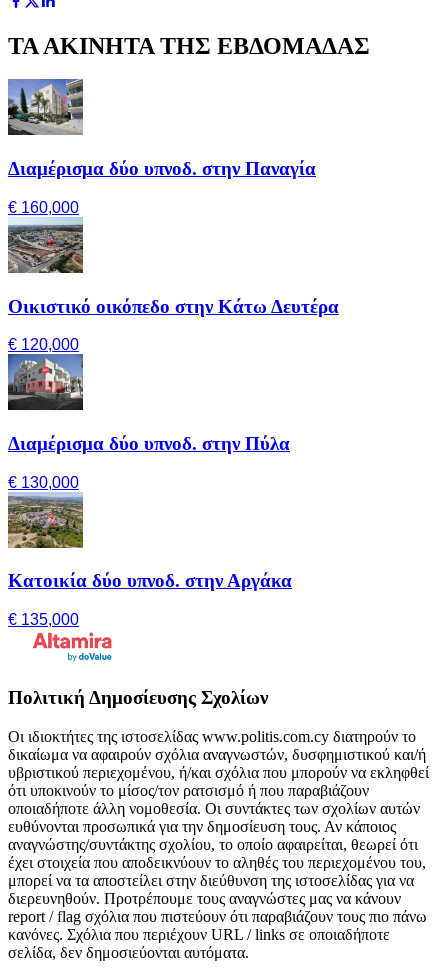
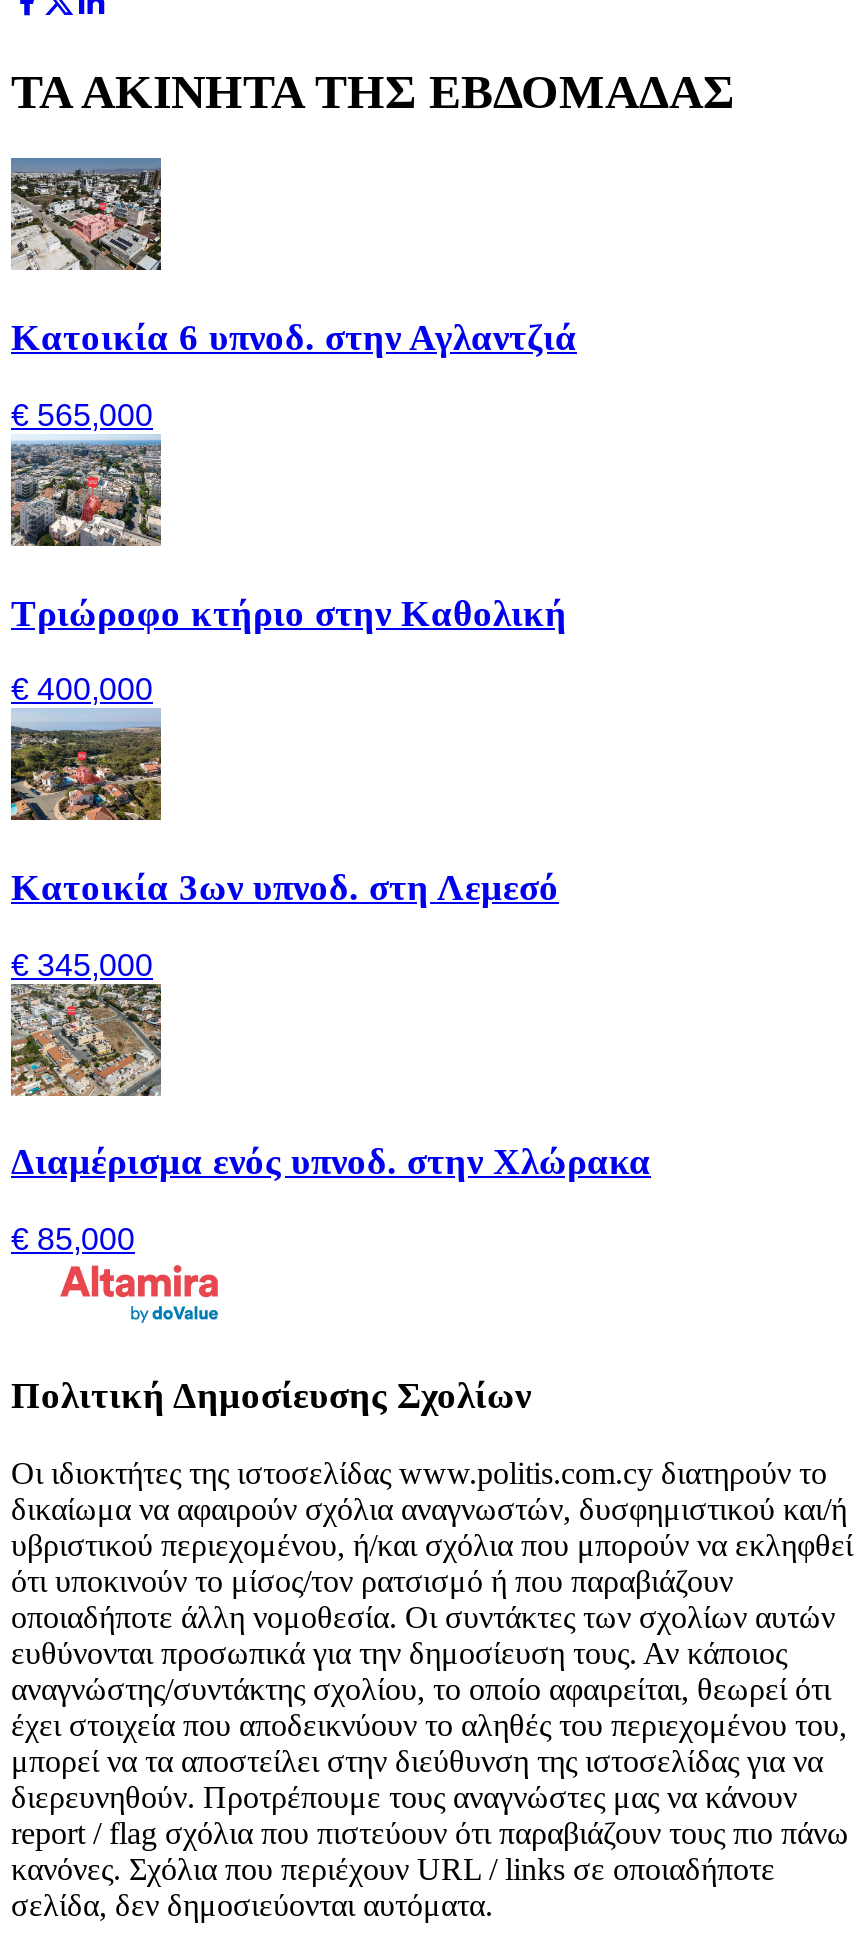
[7,79,316,179] [image] | Διαμέρισμα δύο υπνοδ. στην Παναγία -> [9,158,577,358] [image] | Κατοικία 6 υπνοδ. στην Αγλαντζιά
[8,199,79,216] € 160,000 -> [11,398,153,432] € 565,000
[8,223,339,317] [image] | Οικιστικό οικόπεδο στην Κάτω Δευτέρα -> [9,446,567,633] [image] | Τριώροφο κτήριο στην Καθολική
[8,336,79,353] € 120,000 -> [11,673,153,707] € 400,000
[7,361,290,454] [image] | Διαμέρισμα δύο υπνοδ. στην Πύλα -> [9,722,559,908] [image] | Κατοικία 3ων υπνοδ. στη Λεμεσό
[8,474,79,491] € 130,000 -> [11,948,153,982] € 345,000
[8,498,292,591] [image] | Κατοικία δύο υπνοδ. στην Αργάκα -> [11,996,651,1183] [image] | Διαμέρισμα ενός υπνοδ. στην Χλώρακα
[8,611,79,628] € 135,000 -> [11,1222,135,1256] € 85,000

